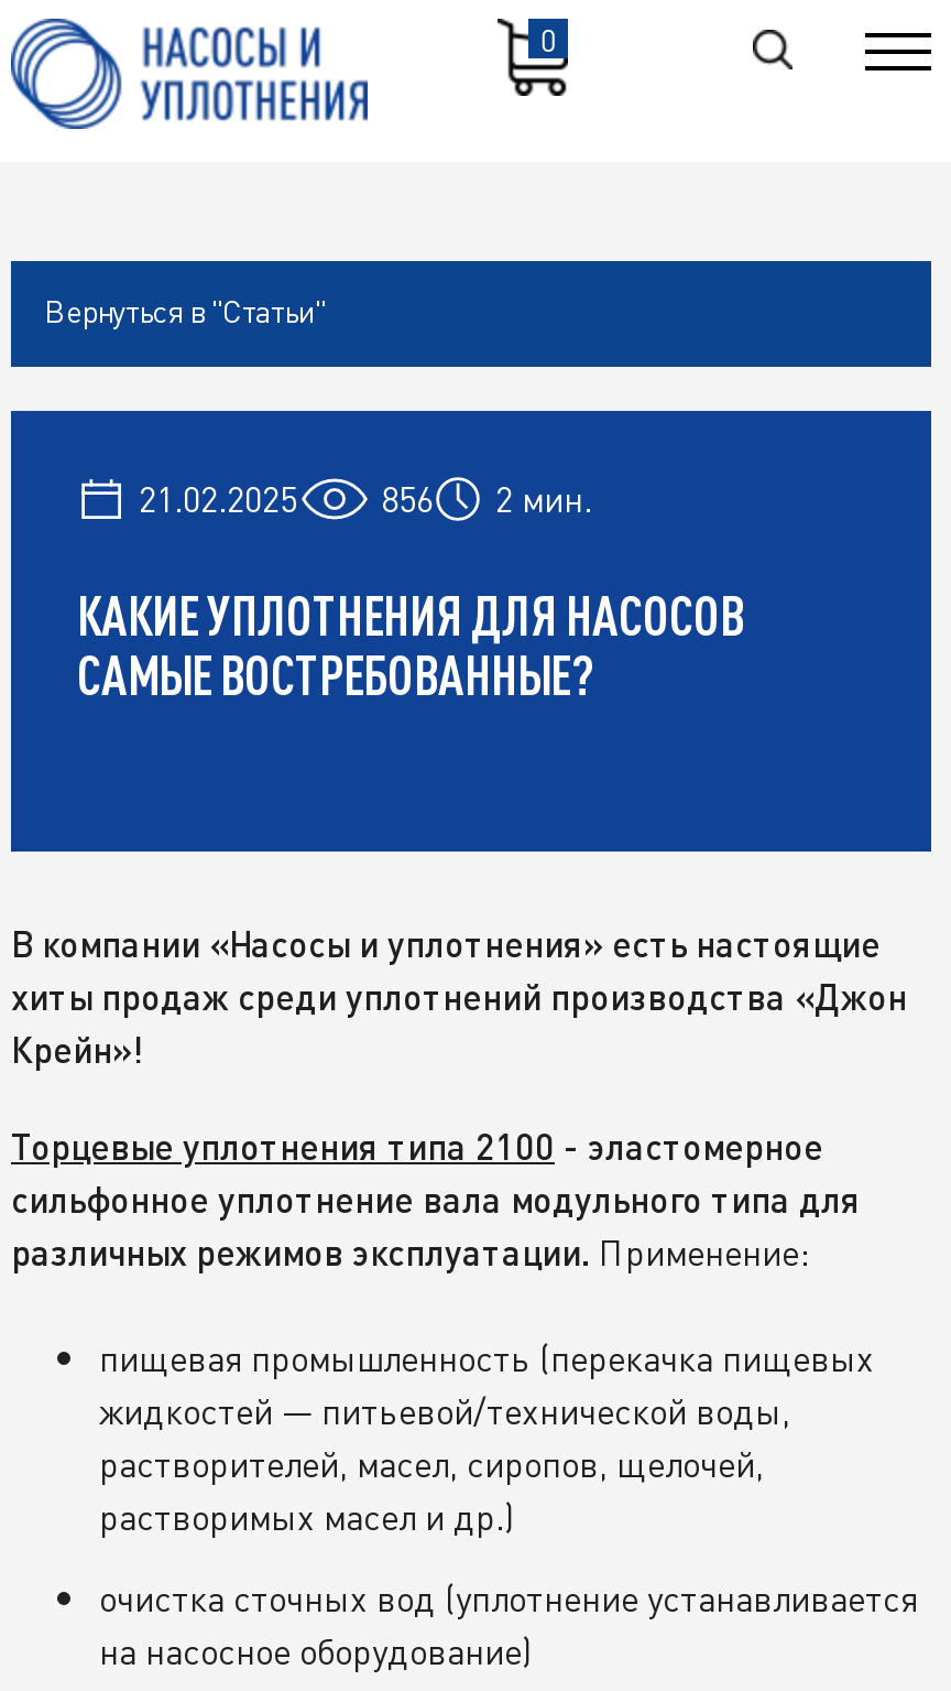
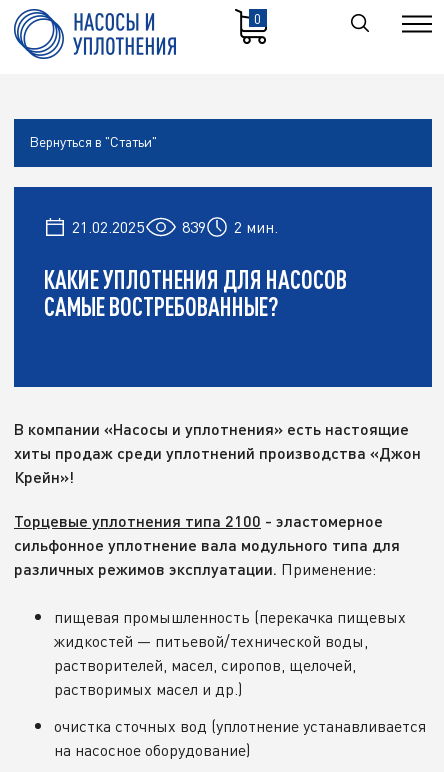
[139,475,592,521] 21.02.2025 856 2 мин. -> [72,216,278,237] 21.02.2025 839 2 мин.

